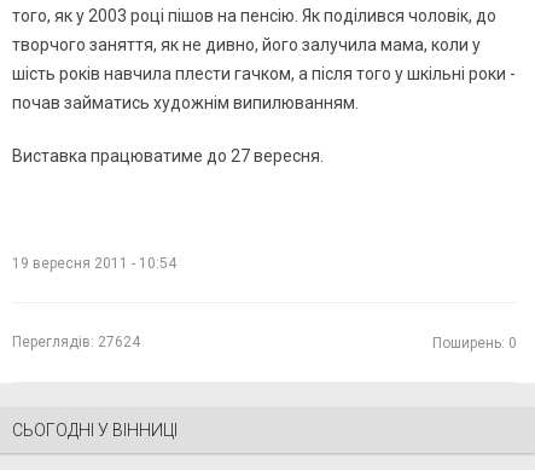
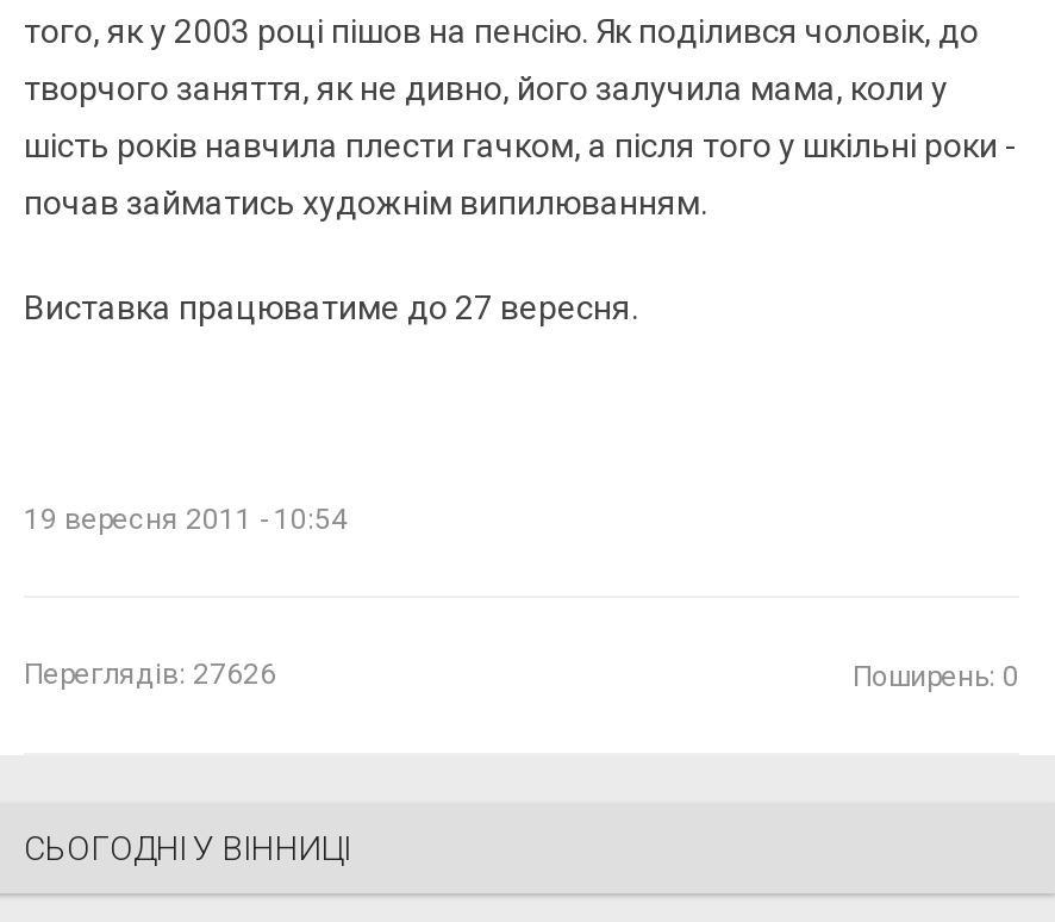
[12,333,140,350] Переглядів: 27624 -> [24,657,276,690] Переглядів: 27626

